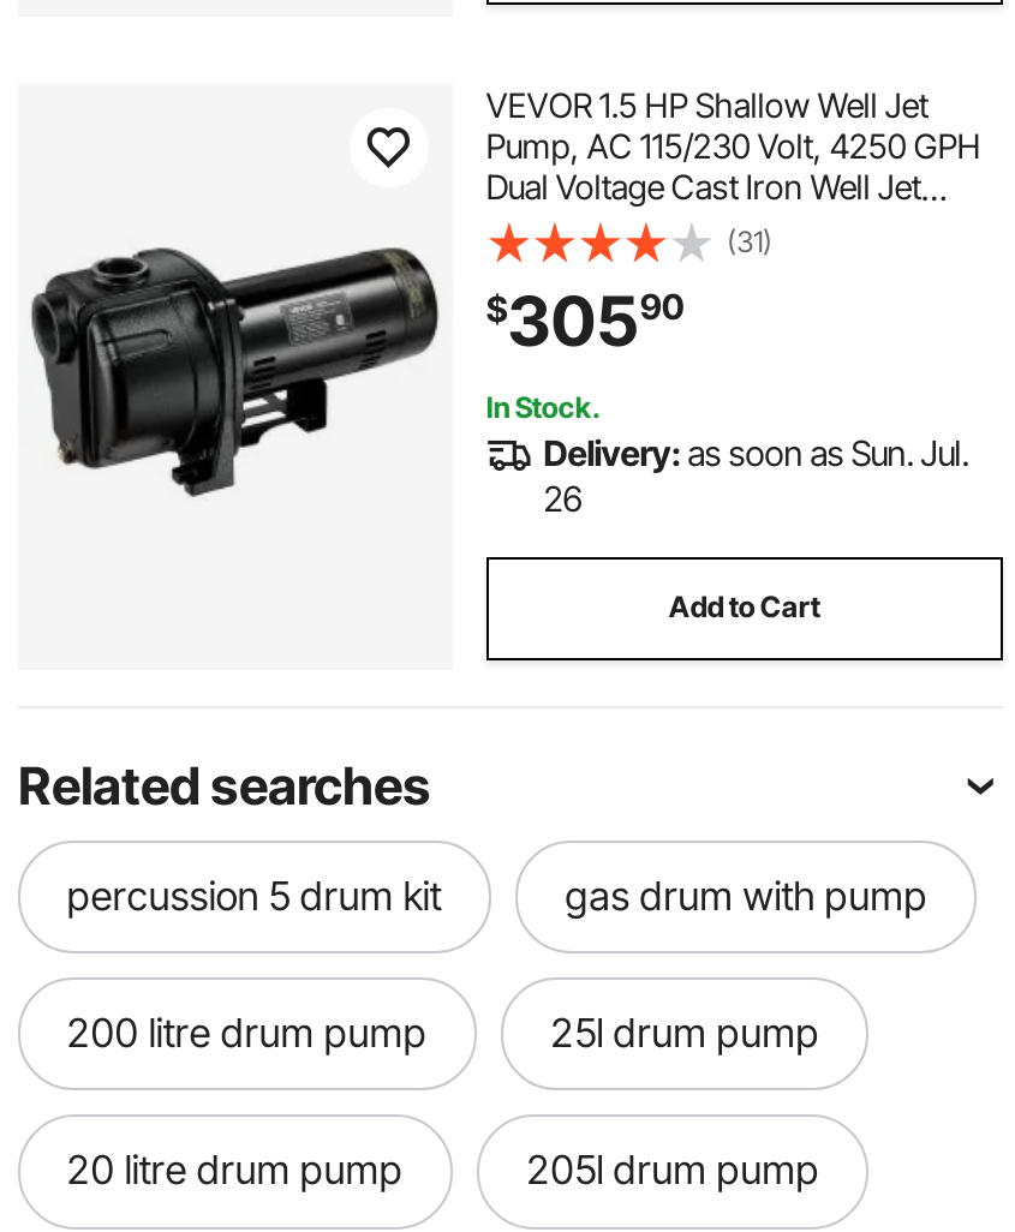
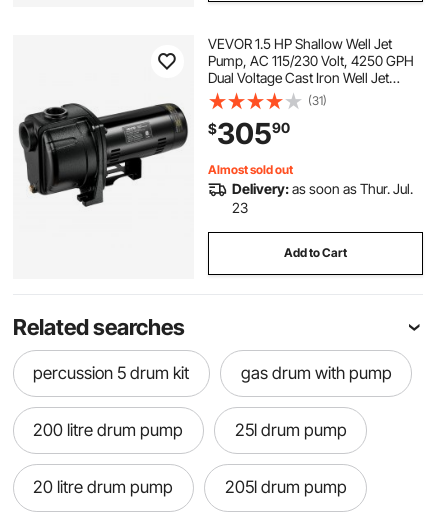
[486,389,969,519] In Stock. | Delivery: as soon as Sun. Jul. | 26 -> [208,162,413,216] Almost sold out | Delivery: as soon as Thur. Jul. | 23

